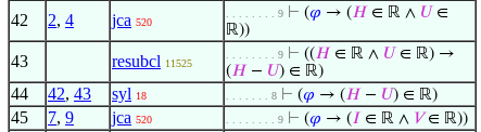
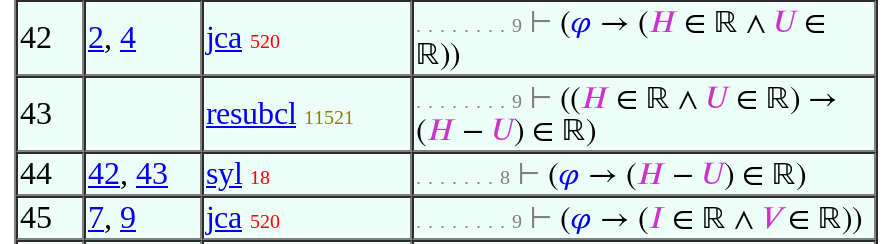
[112,52,192,70] resubcl 11525 -> [206,96,354,130] resubcl 11521

